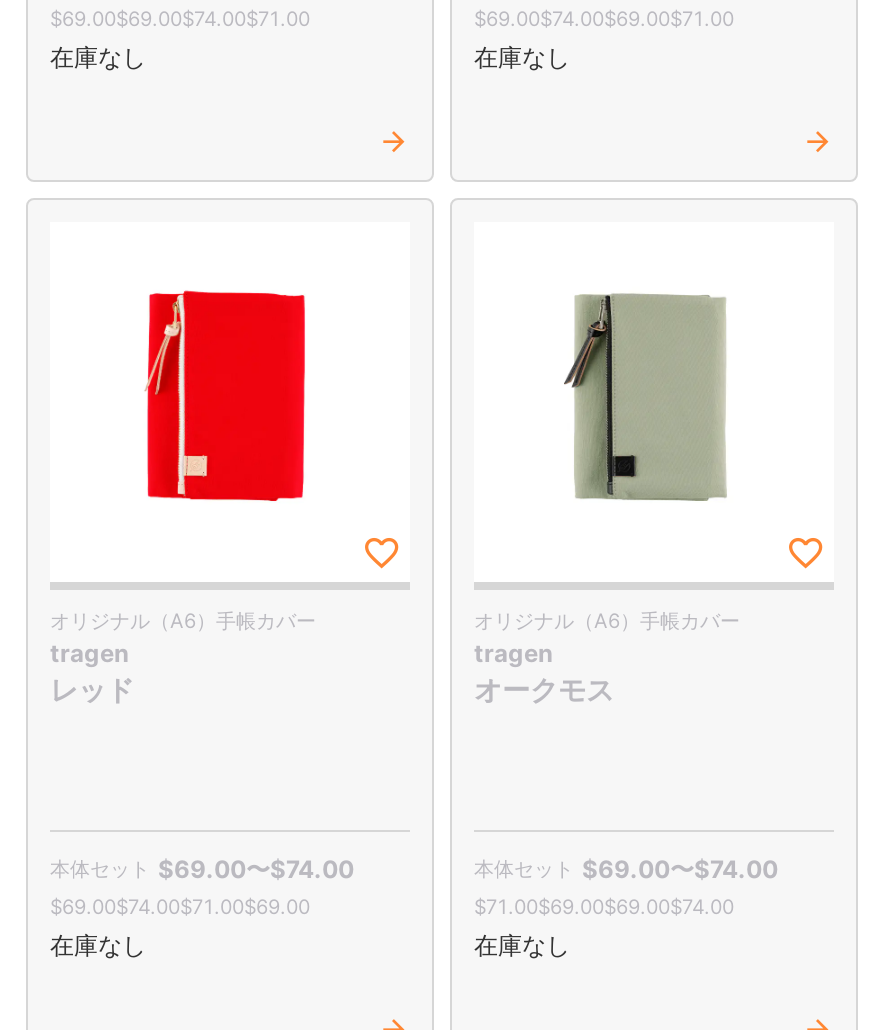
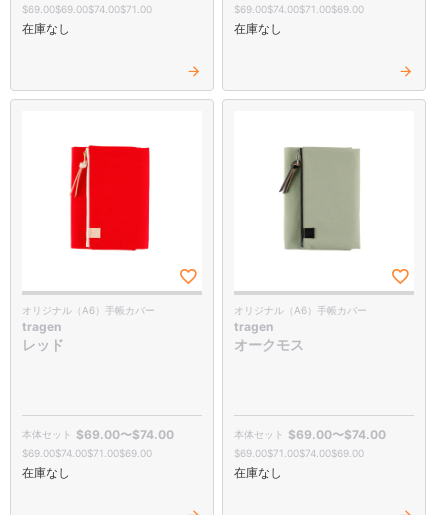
[474,6,734,30] $‌69.00$‌74.00$‌69.00$‌71.00 -> [234,3,364,15] $‌69.00$‌74.00$‌71.00$‌69.00
[474,894,734,918] $‌71.00$‌69.00$‌69.00$‌74.00 -> [234,447,364,459] $‌69.00$‌71.00$‌74.00$‌69.00

